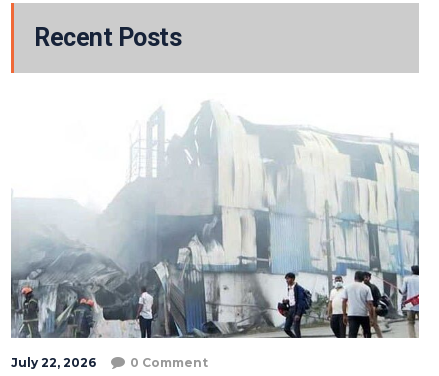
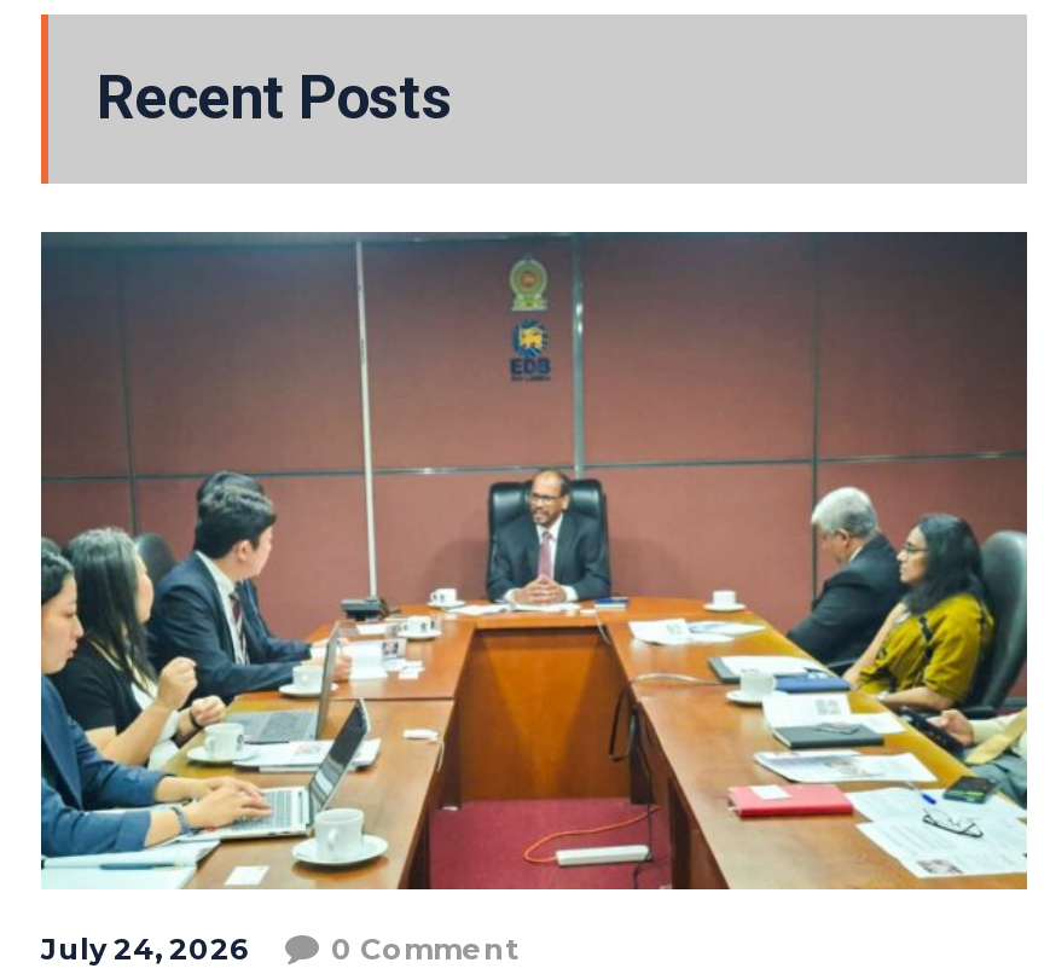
[11,93,420,370] [image] | July 22, 2026 -> [39,228,1029,966] [image] | July 24, 2026

